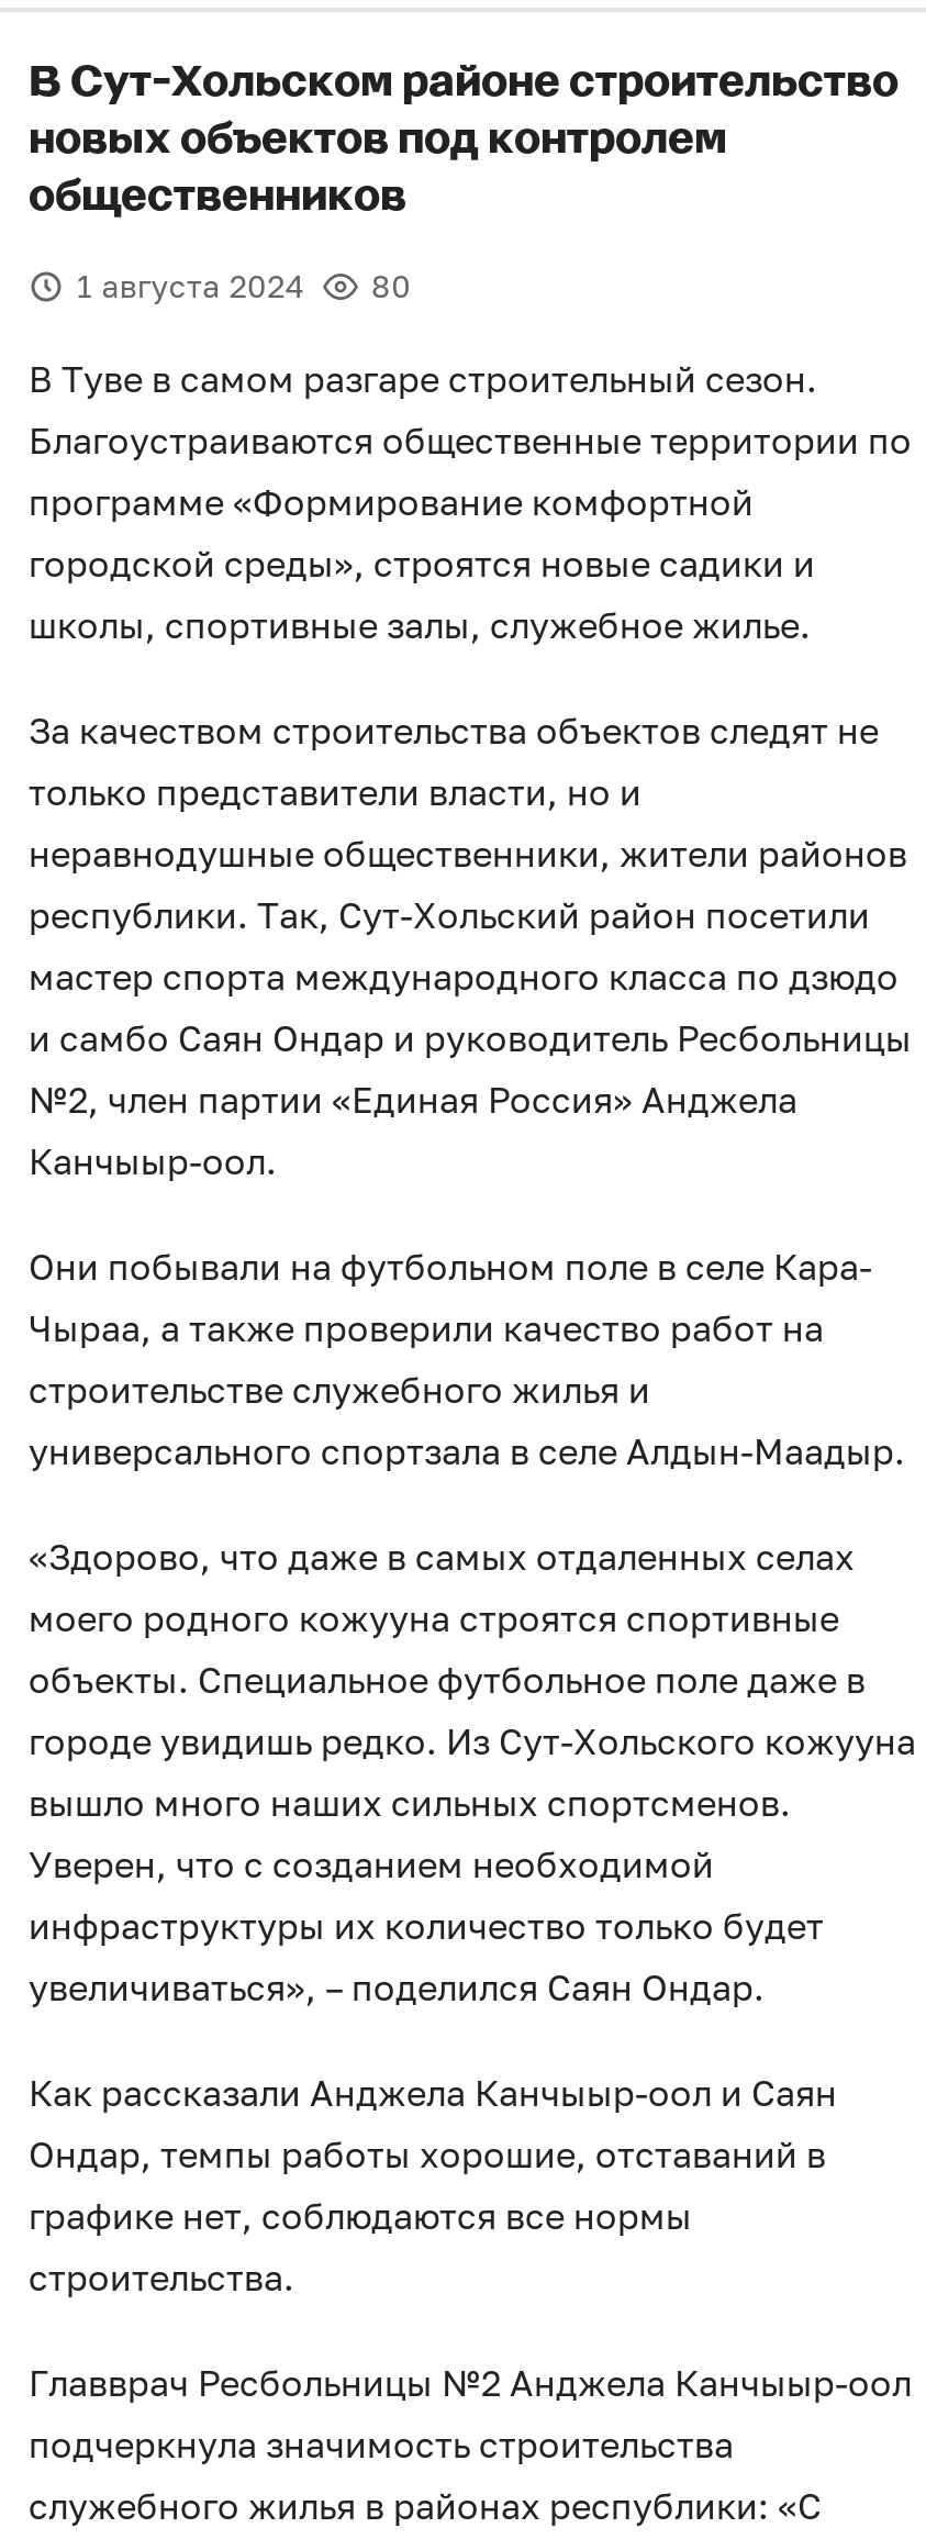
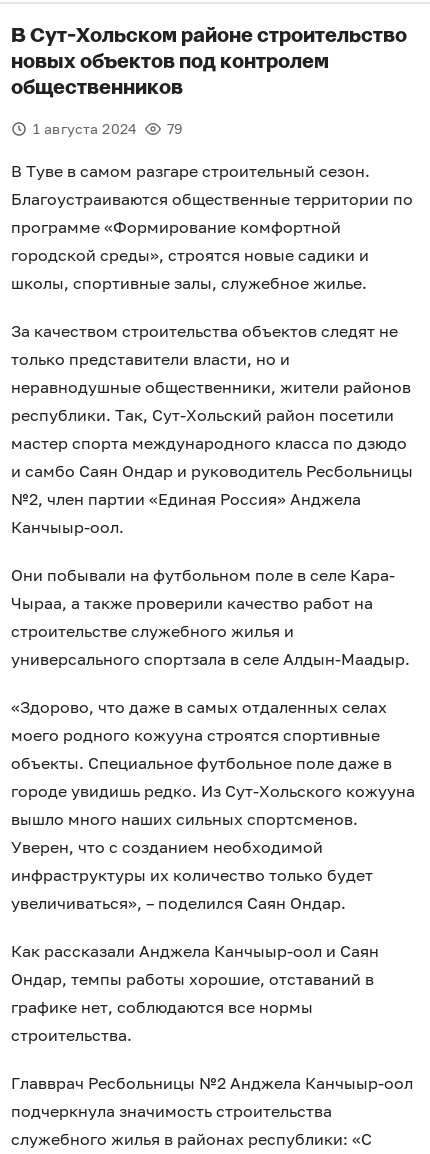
[77,267,411,304] 1 августа 2024 80 -> [33,120,182,137] 1 августа 2024 79

